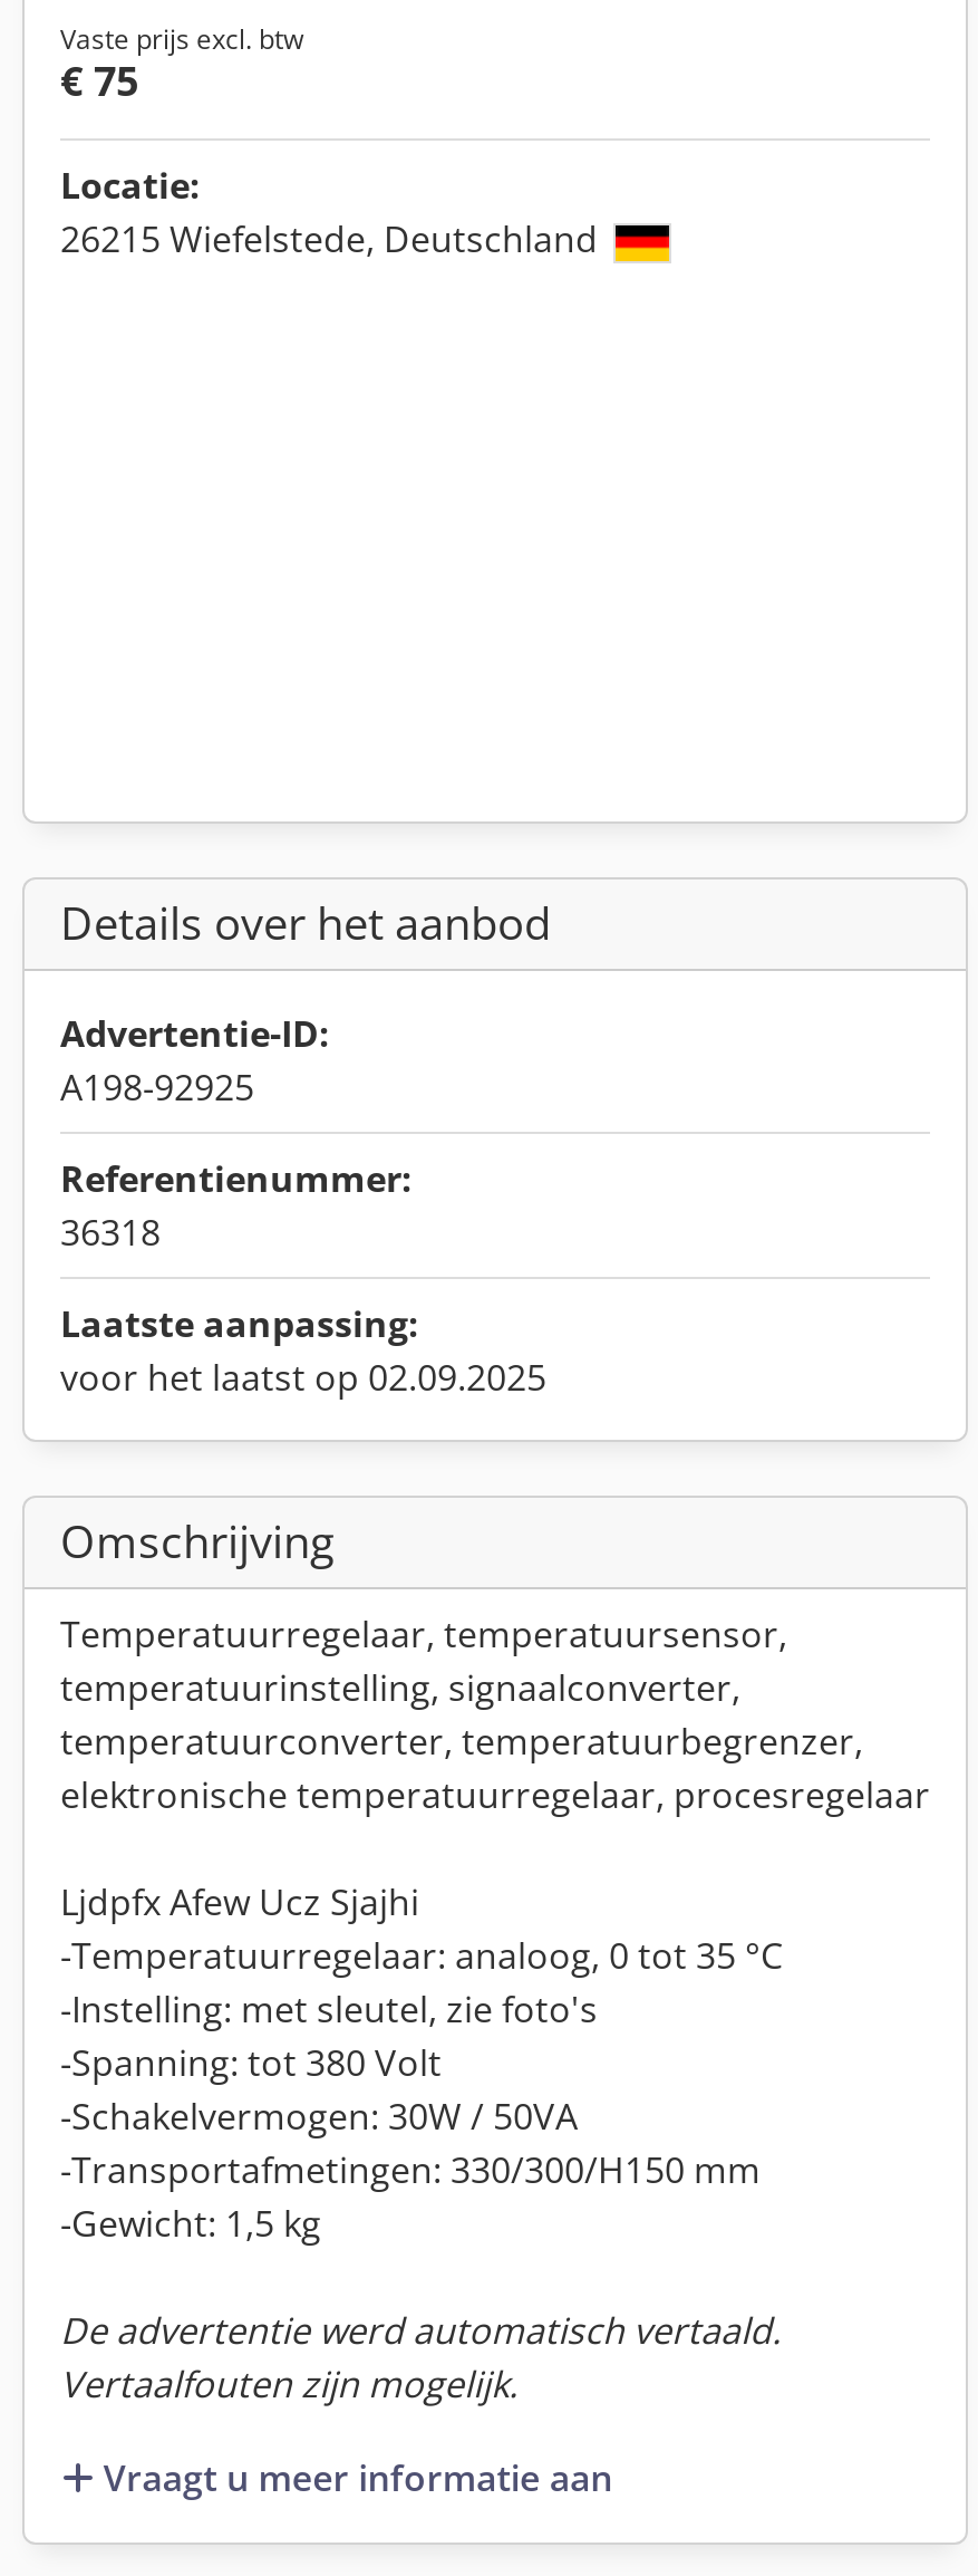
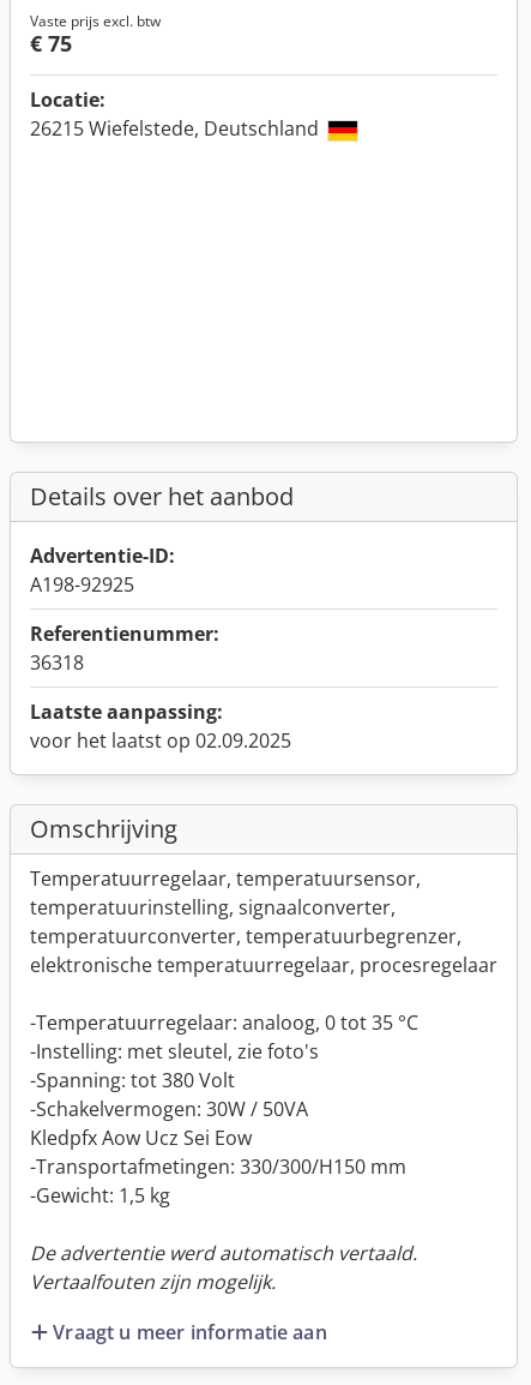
[60,1877,419,1926] Ljdpfx Afew Ucz Sjajhi -> none
moved [60,1931,783,2141] -> [30,1009,418,1122]: -Temperatuurregelaar: analoog, 0 tot 35 °C | -Instelling: met sleutel, zie foto's | -Spanning: tot 380 Volt | -Schakelvermogen: 30W / 50VA
none -> [30,1125,252,1151] Kledpfx Aow Ucz Sei Eow

